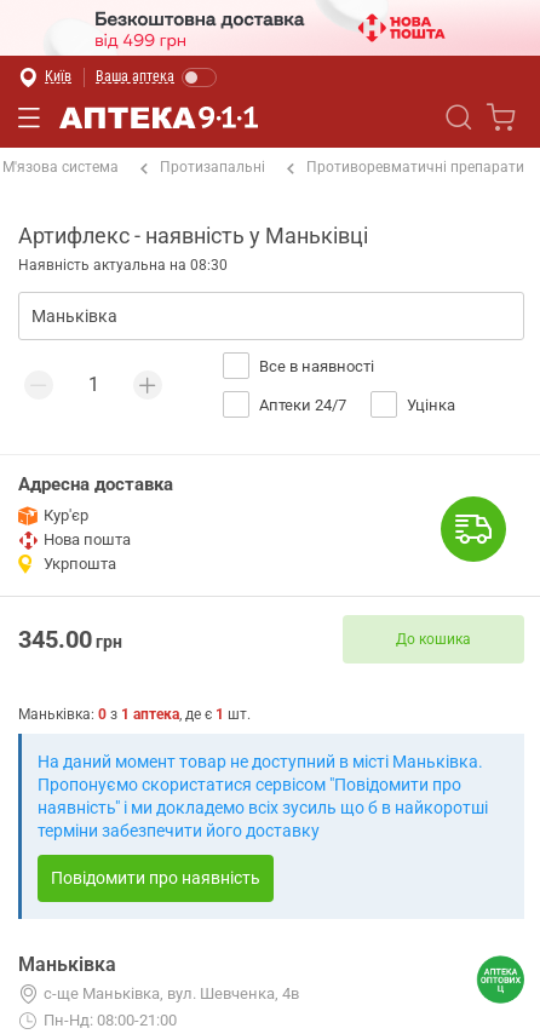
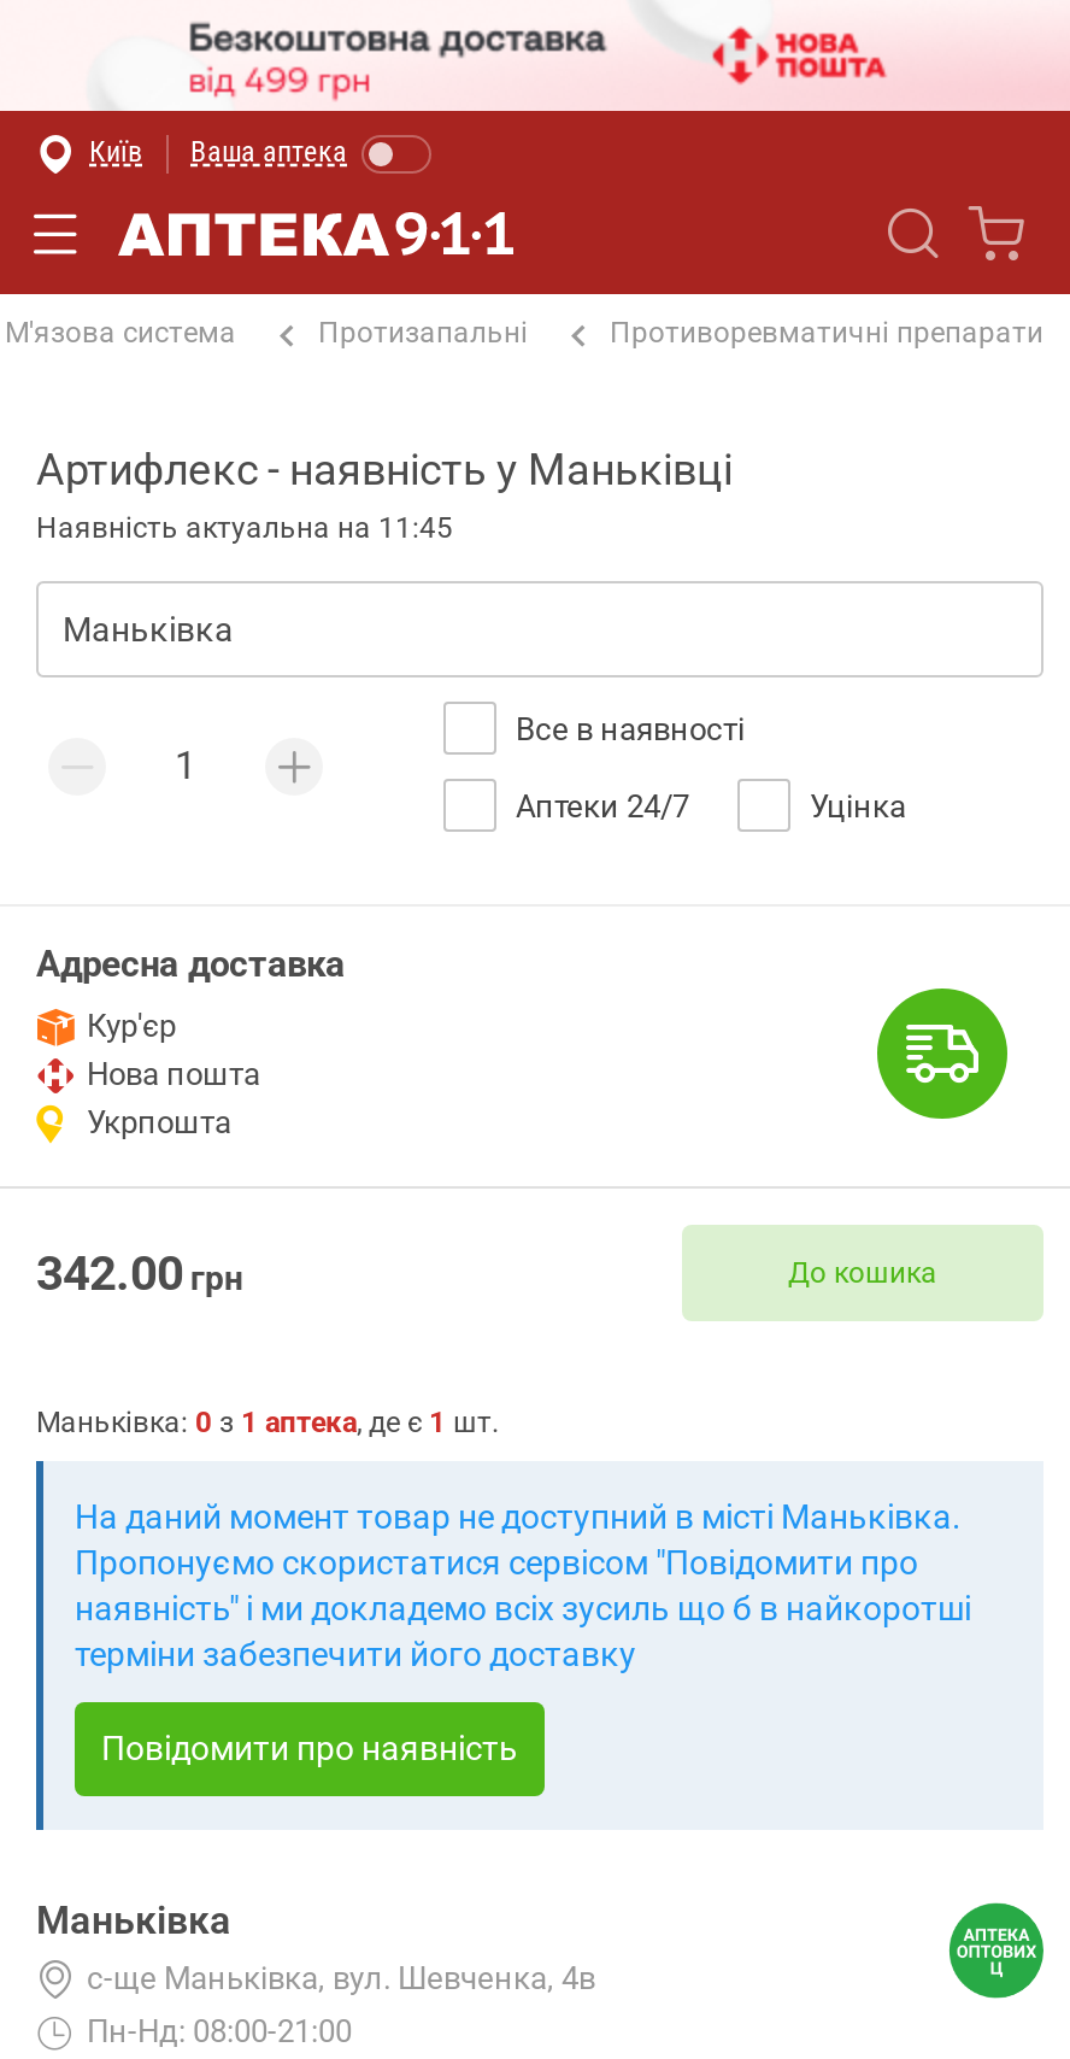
[18,257,228,274] Наявність актуальна на 08:30 -> [36,511,453,545] Наявність актуальна на 11:45
[18,625,122,654] 345.00 грн -> [36,1244,243,1302] 342.00 грн

